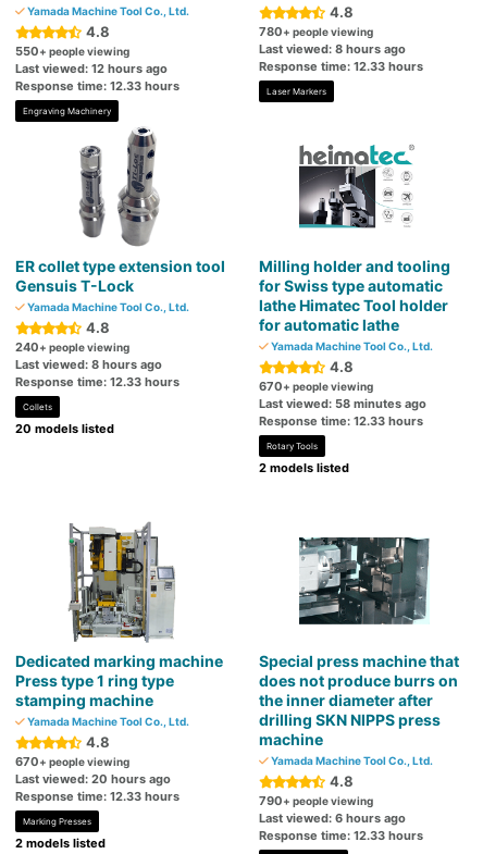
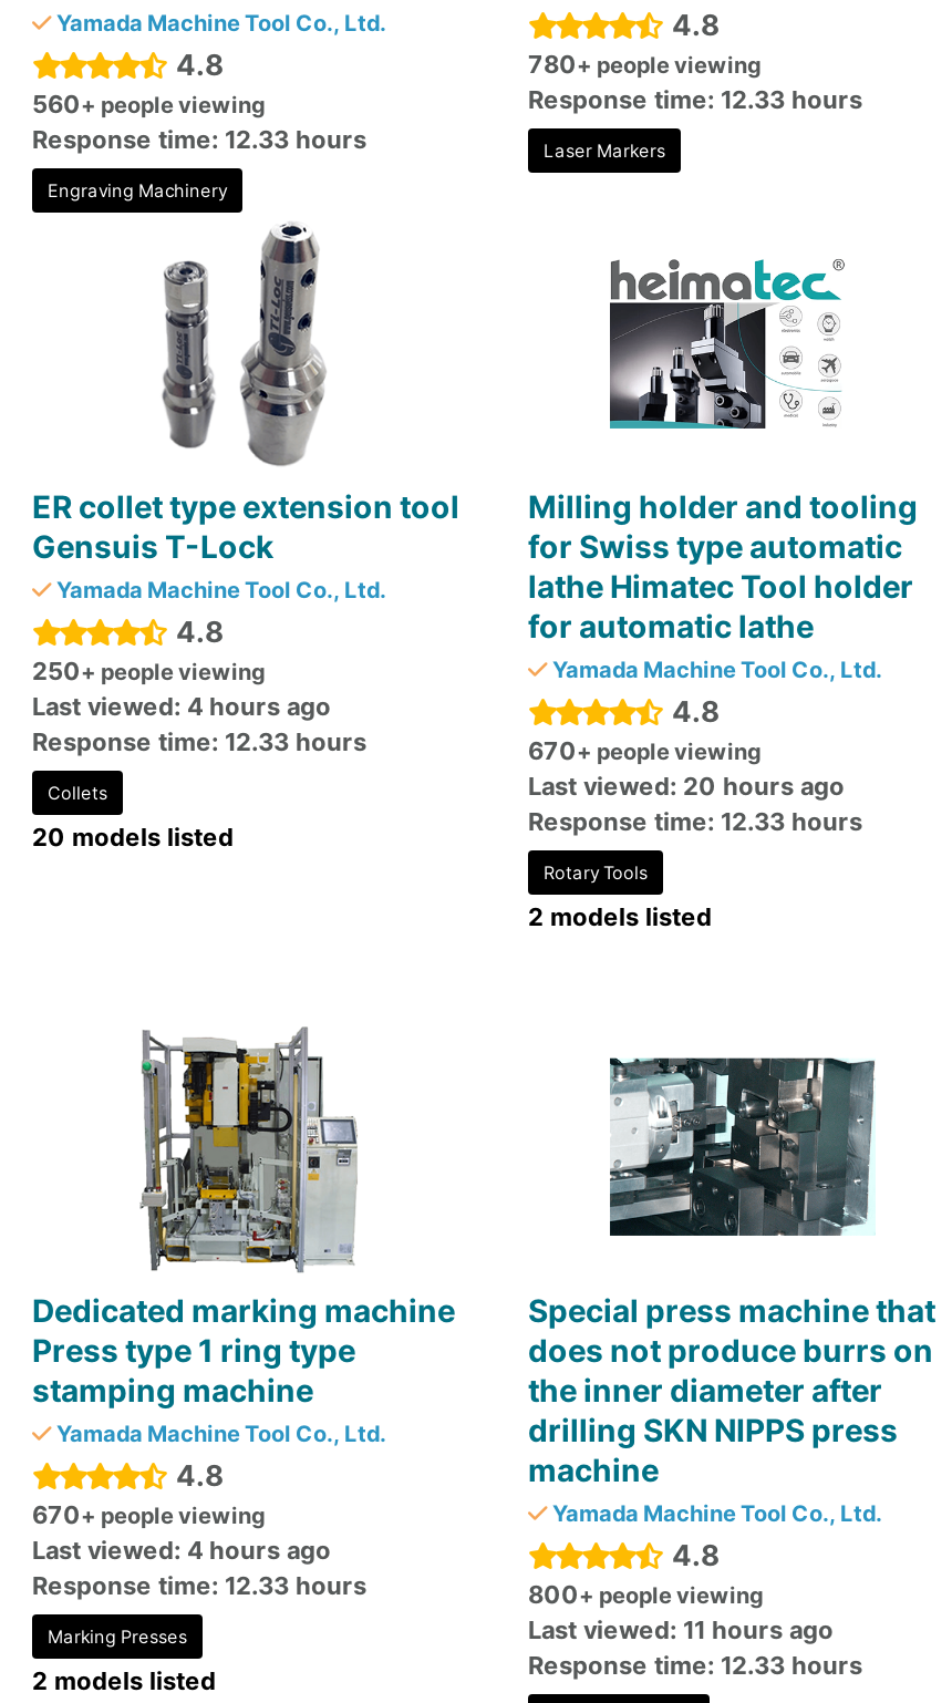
[15,44,168,76] 550+ people viewing | Last viewed: 12 hours ago -> [32,89,265,120] 560+ people viewing
[259,41,406,57] Last viewed: 8 hours ago -> none
[15,339,129,355] 240+ people viewing -> [32,656,265,687] 250+ people viewing
[15,357,162,372] Last viewed: 8 hours ago -> [32,691,331,722] Last viewed: 4 hours ago
[259,396,426,411] Last viewed: 58 minutes ago -> none
moved [15,771,171,787] -> [528,771,845,802]: Last viewed: 20 hours ago
none -> [32,1535,331,1566] Last viewed: 4 hours ago
[259,793,373,808] 790+ people viewing -> [528,1579,763,1610] 800+ people viewing
[259,810,406,826] Last viewed: 6 hours ago -> [528,1614,834,1645] Last viewed: 11 hours ago

